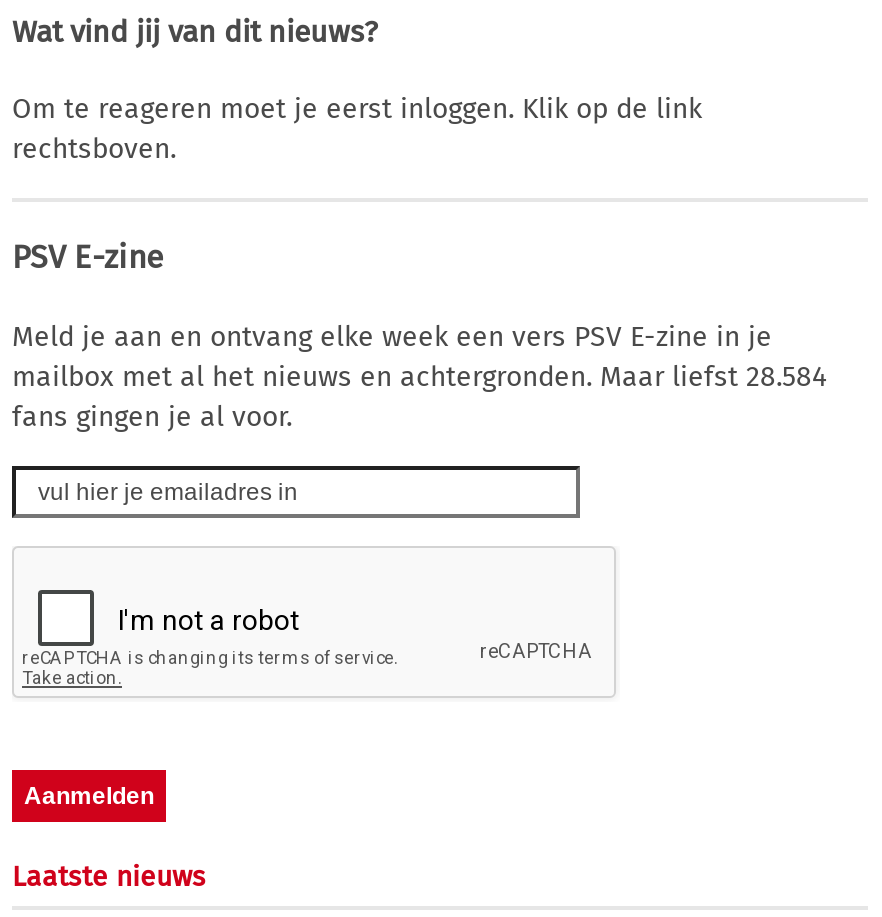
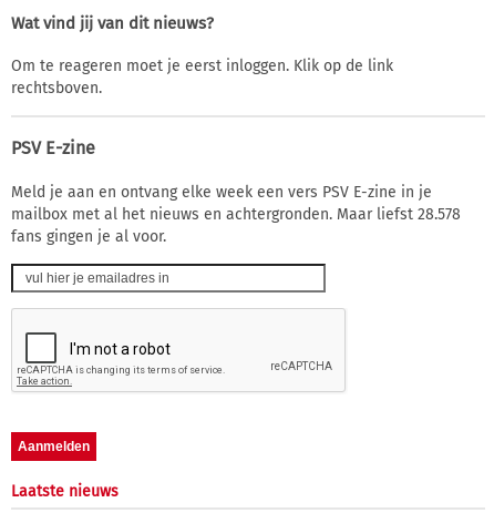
[12,359,826,393] mailbox met al het nieuws en achtergronden. Maar liefst 28.584 -> [11,205,461,223] mailbox met al het nieuws en achtergronden. Maar liefst 28.578

